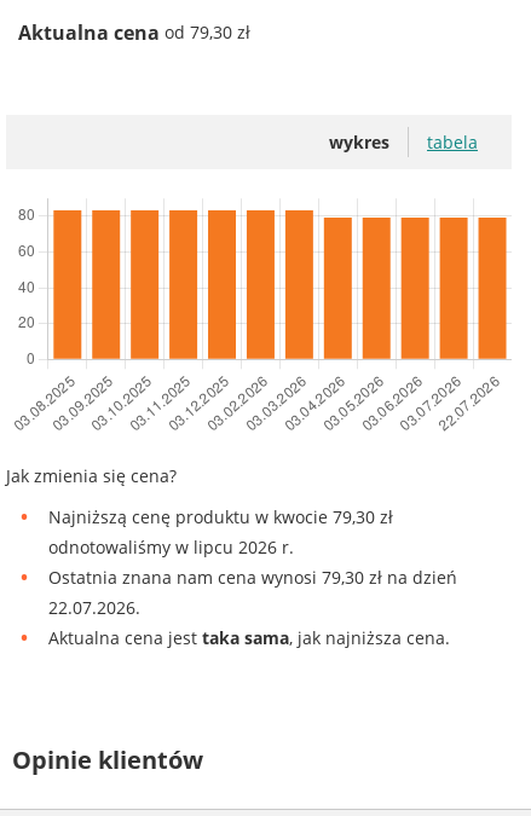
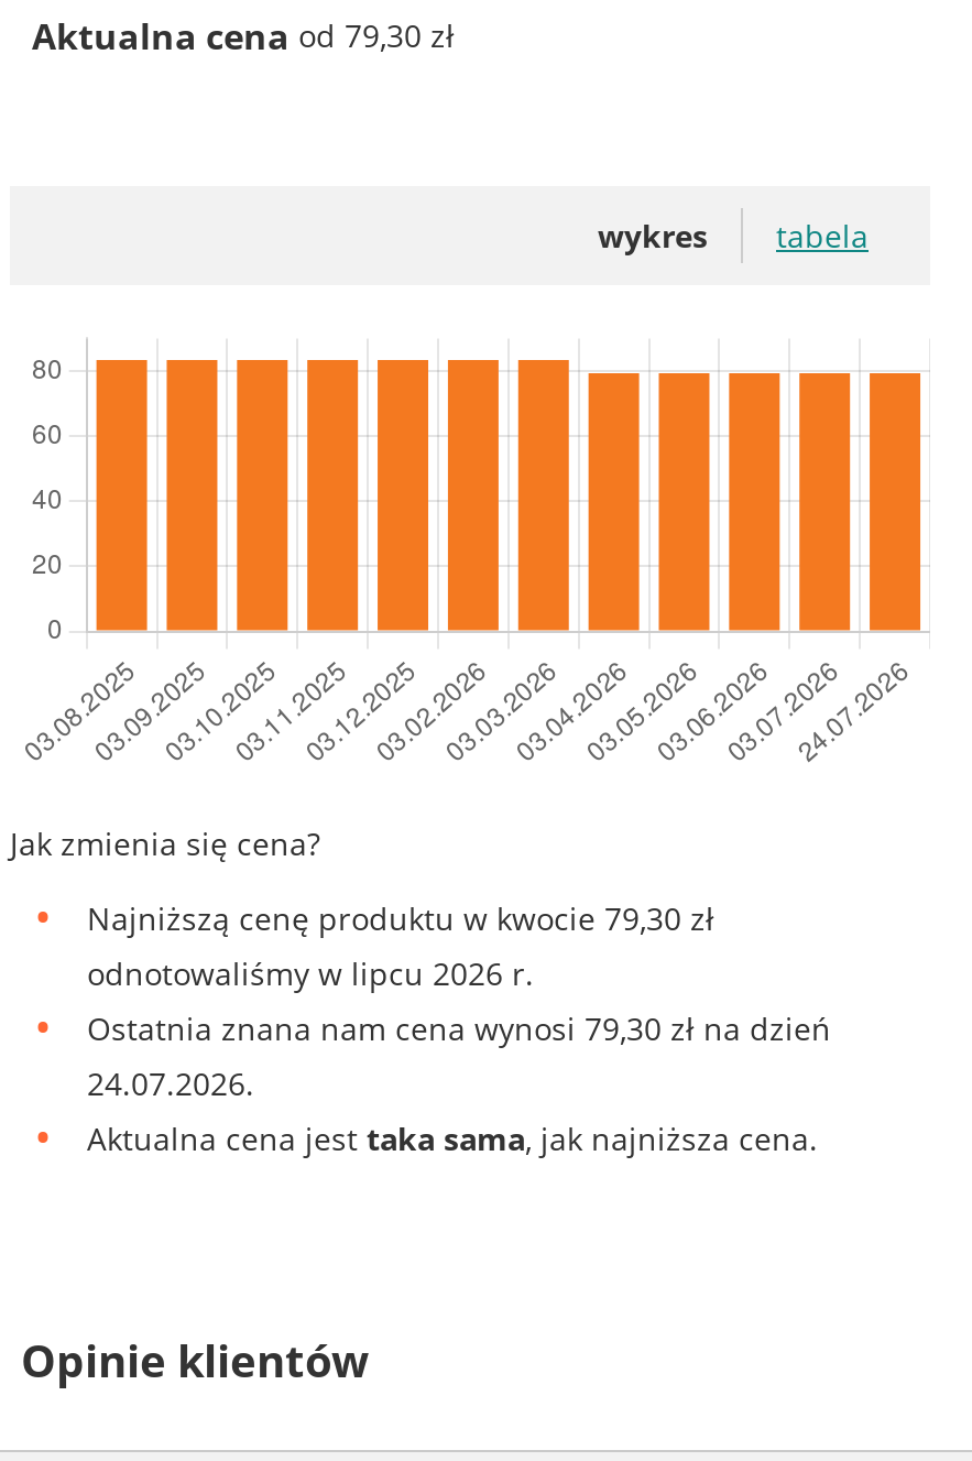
[48,596,140,619] 22.07.2026. -> [87,1062,254,1104] 24.07.2026.

